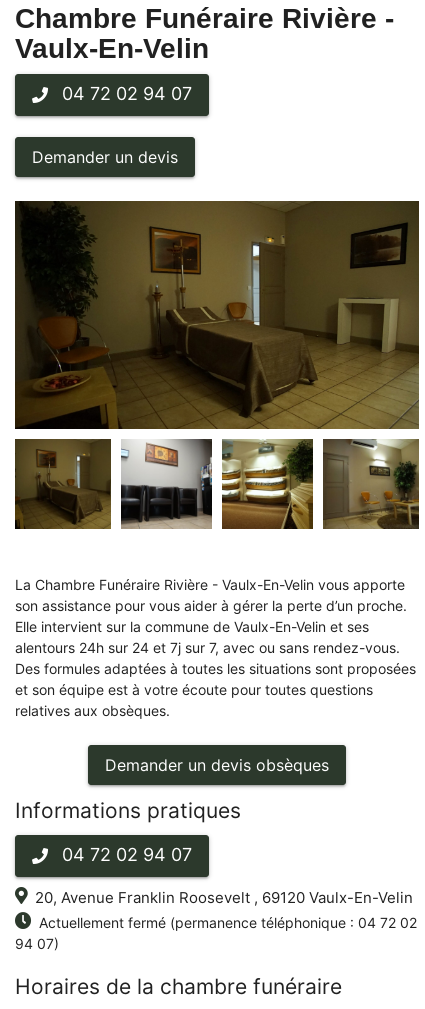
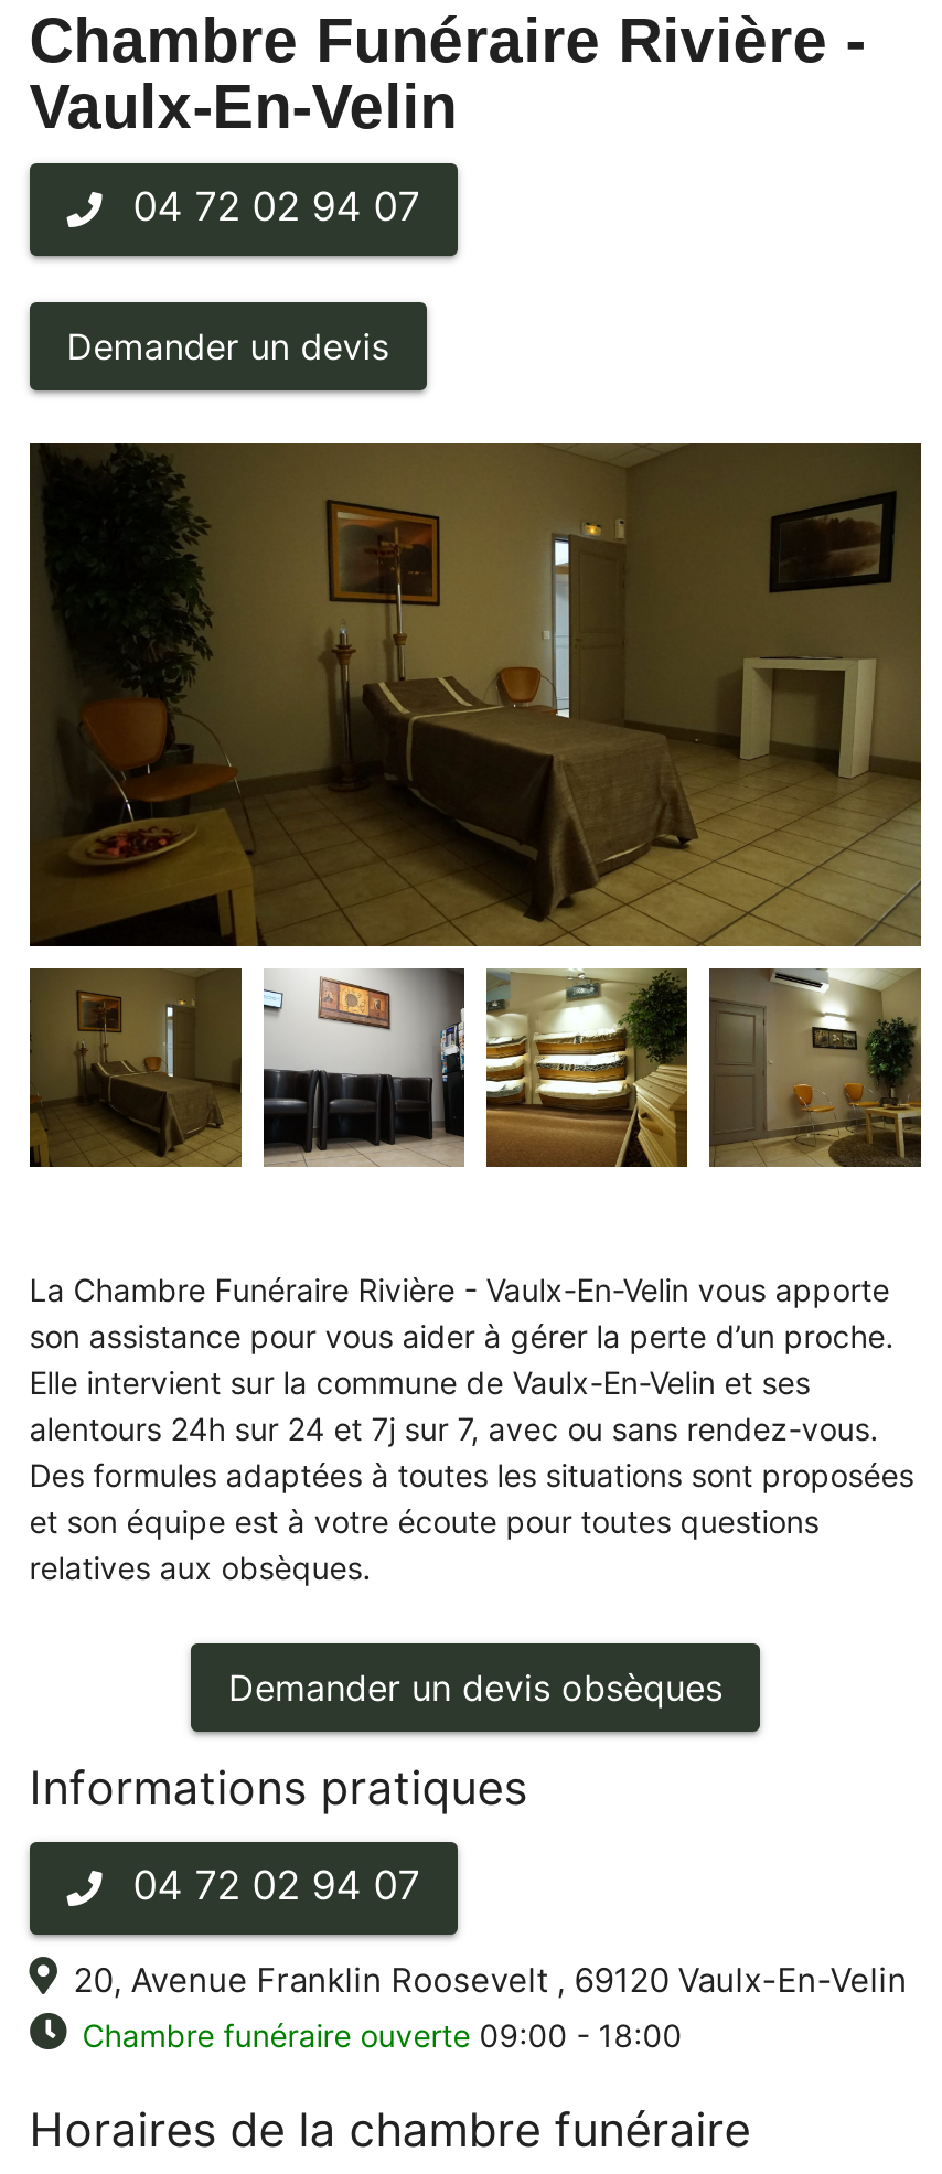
[15,913,417,951] Actuellement fermé (permanence téléphonique : 04 72 02 | 94 07) -> [82,2015,682,2053] Chambre funéraire ouverte 09:00 - 18:00

